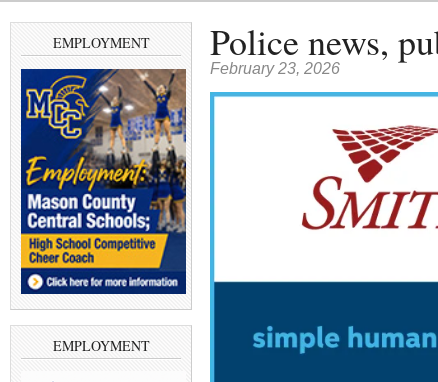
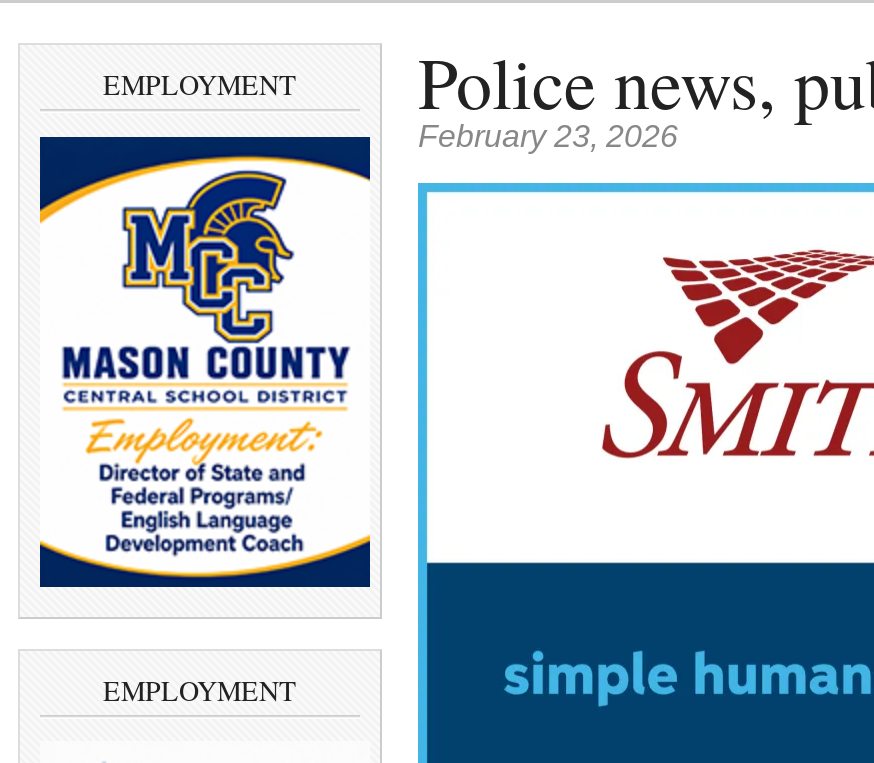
[20,68,187,291] [image] -> [38,135,372,579] [image]

